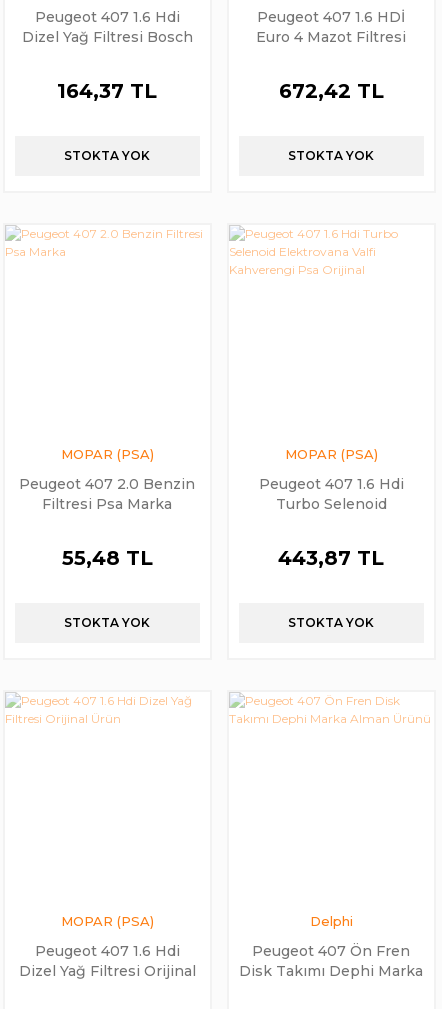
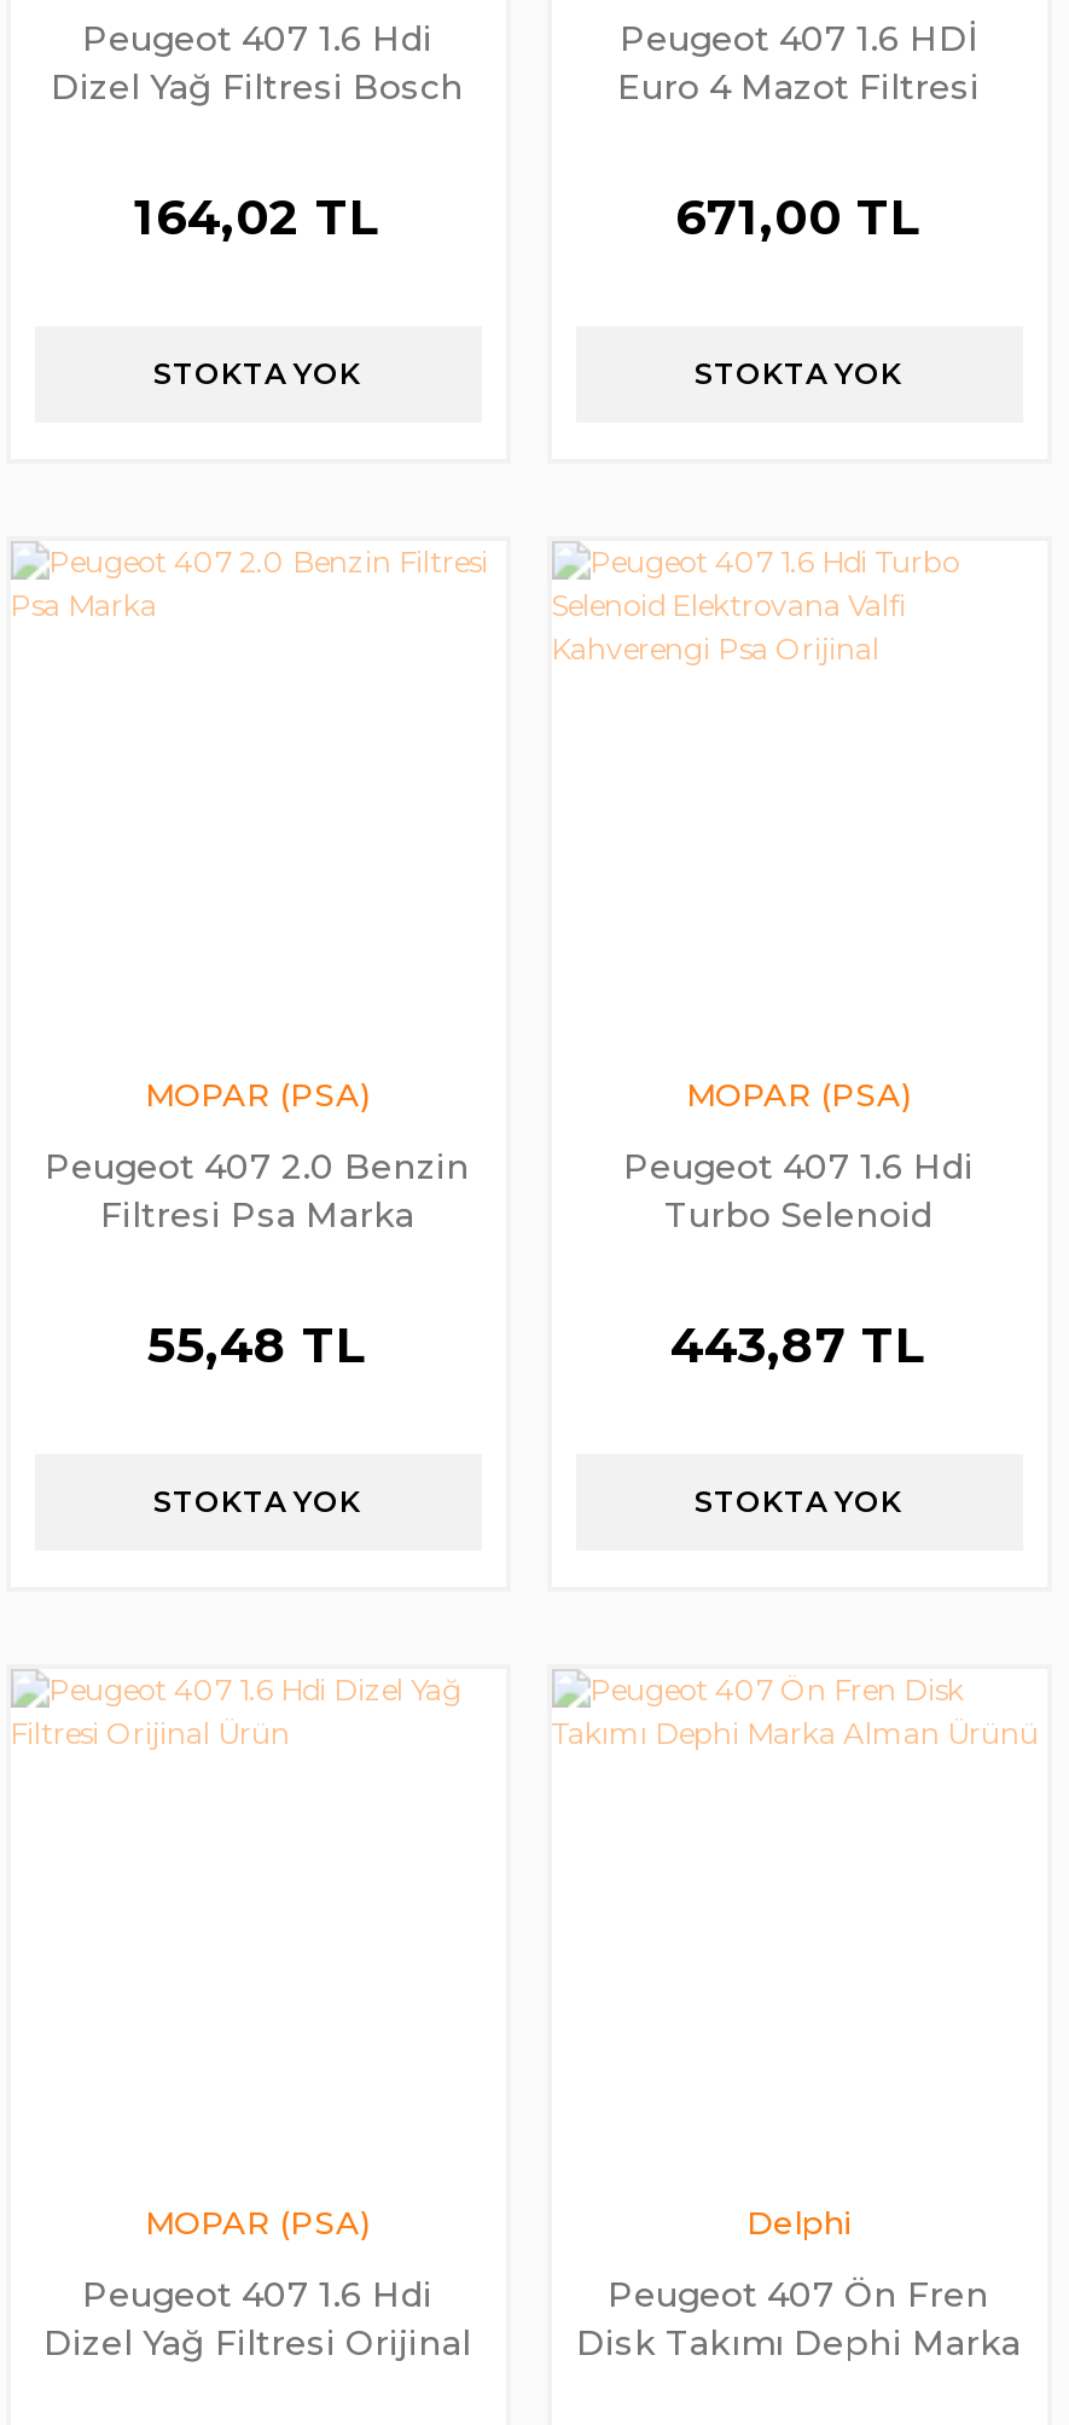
[57,78,157,102] 164,37 TL -> [134,187,380,245] 164,02 TL
[278,78,383,102] 672,42 TL -> [675,187,922,245] 671,00 TL

